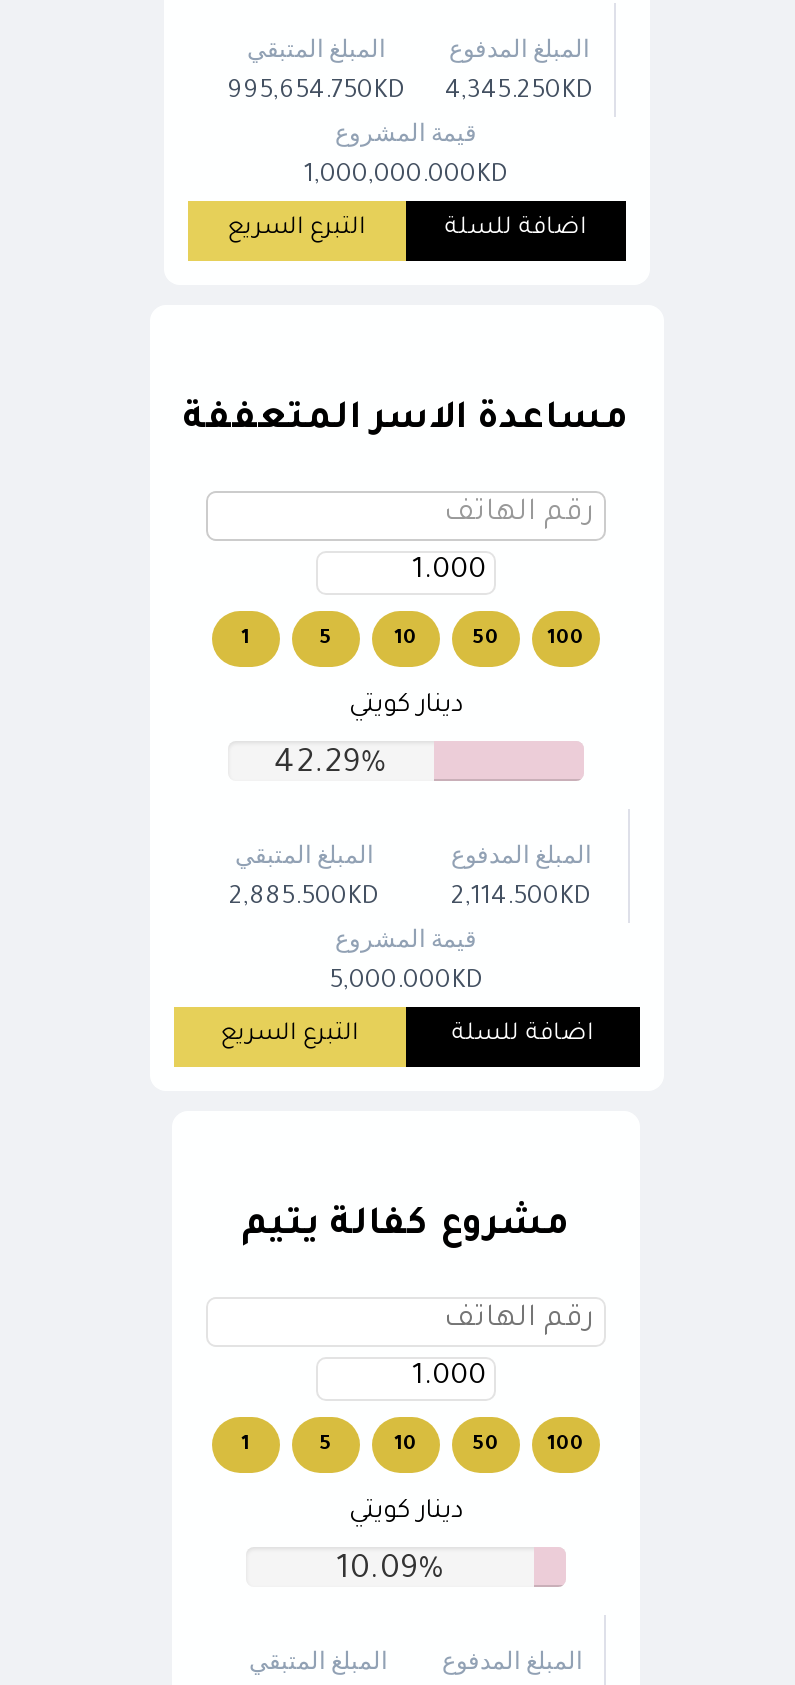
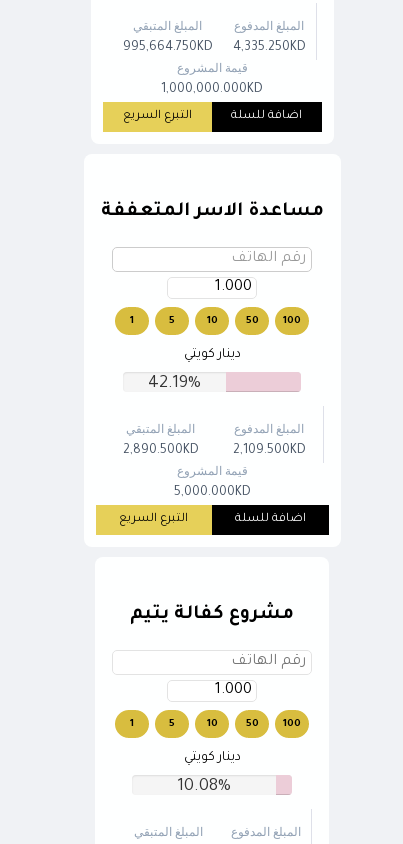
[227,79,405,107] 995,654.750KD -> [122,41,212,55] 995,664.750KD
[445,79,593,107] 4,345.250KD -> [232,41,305,55] 4,335.250KD
[275,747,387,783] 42.29% -> [148,375,201,393] 42.19%
[229,885,379,913] 2,885.500KD -> [122,444,198,458] 2,890.500KD
[451,885,591,913] 2,114.500KD -> [232,444,305,458] 2,109.500KD
[336,1553,444,1589] 10.09% -> [177,778,231,796] 10.08%

